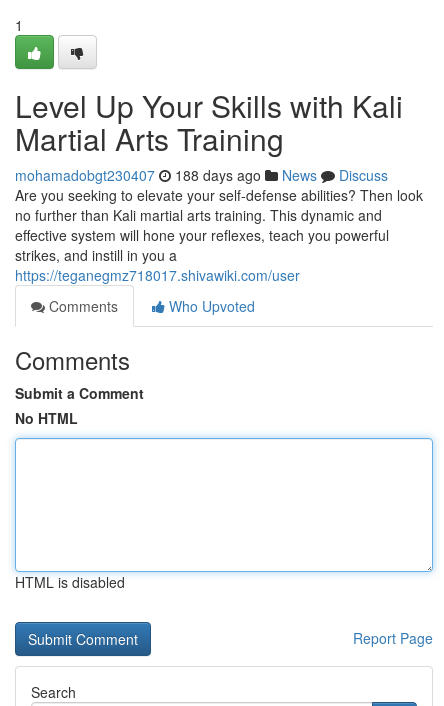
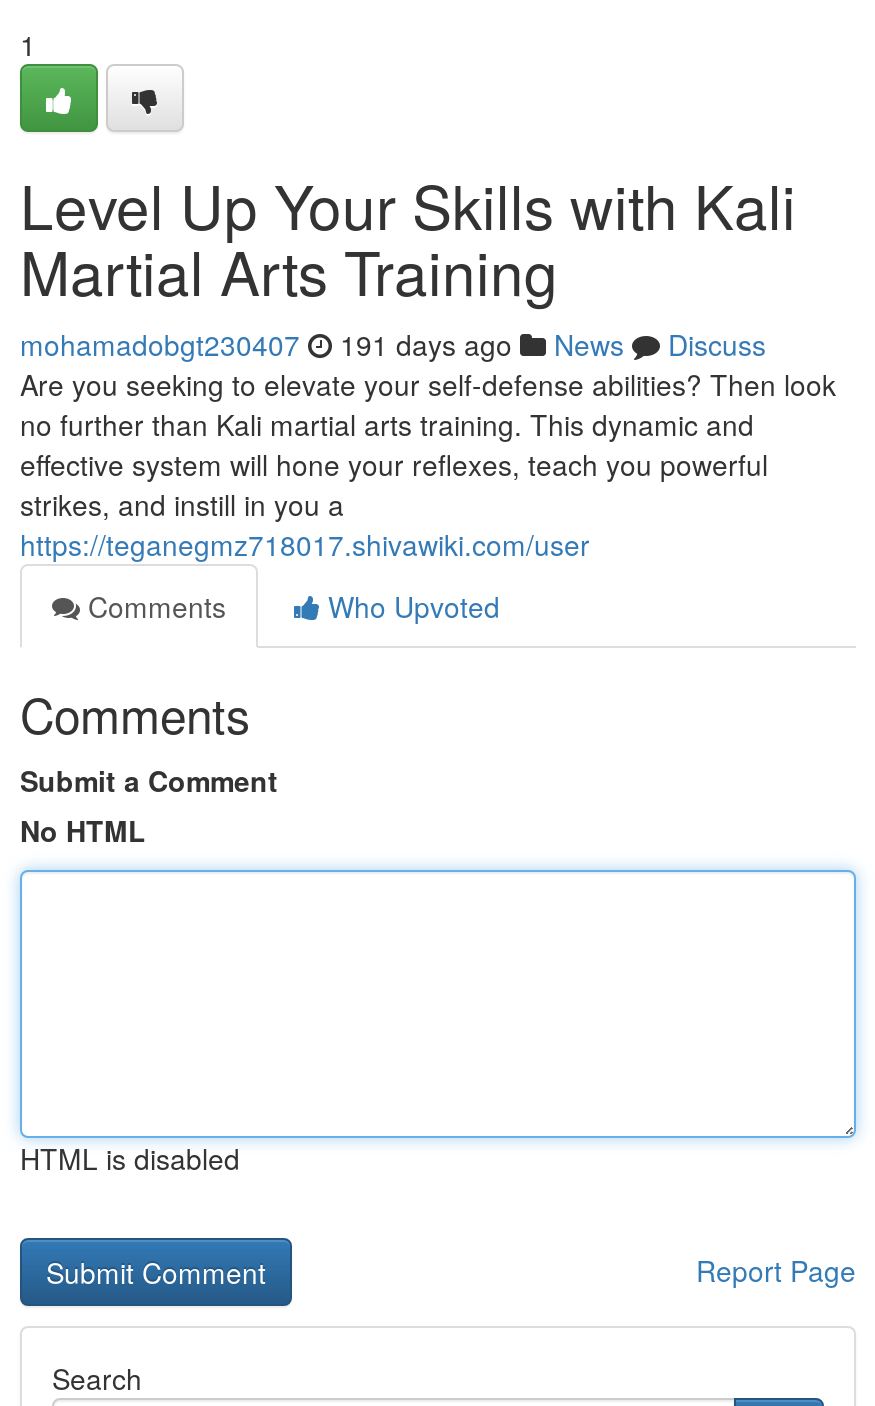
[15,165,388,185] mohamadobgt230407 188 days ago News Discuss -> [20,324,766,364] mohamadobgt230407 191 days ago News Discuss

